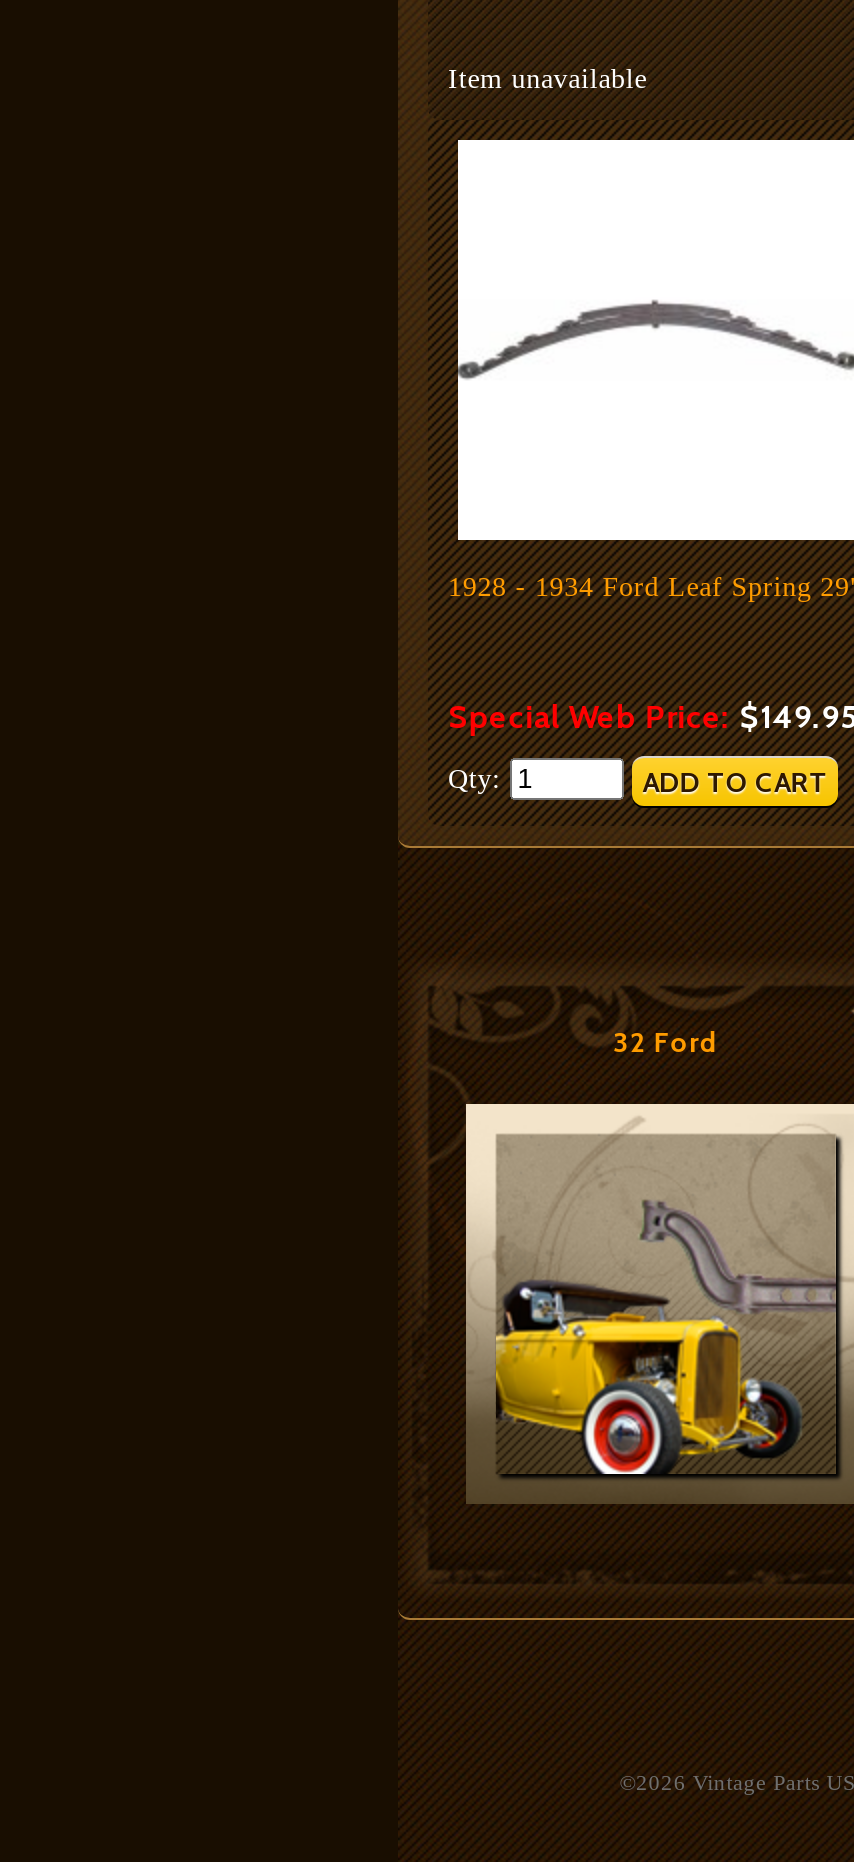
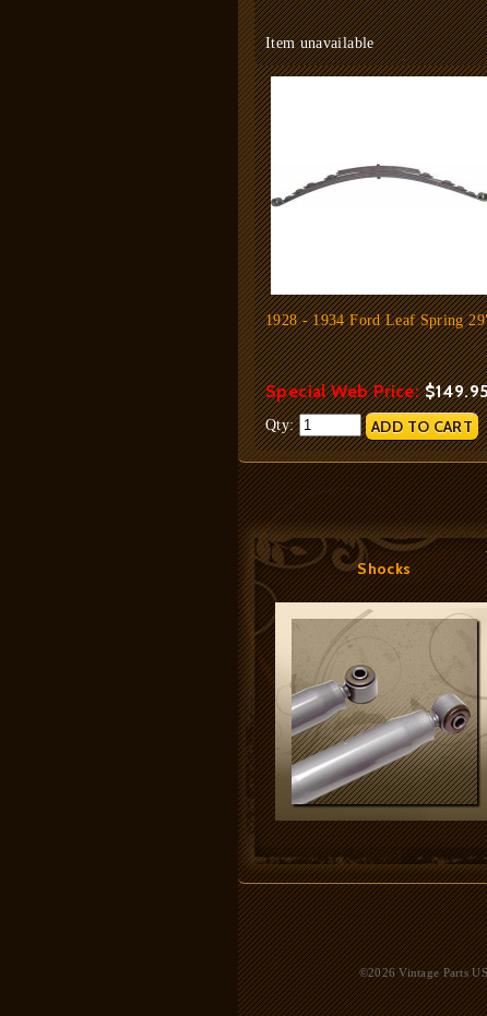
[614,1024,718,1060] 32 Ford -> [357,559,411,578] Shocks
[494,1200,832,1476] [image] -> [290,656,476,805] [image]

